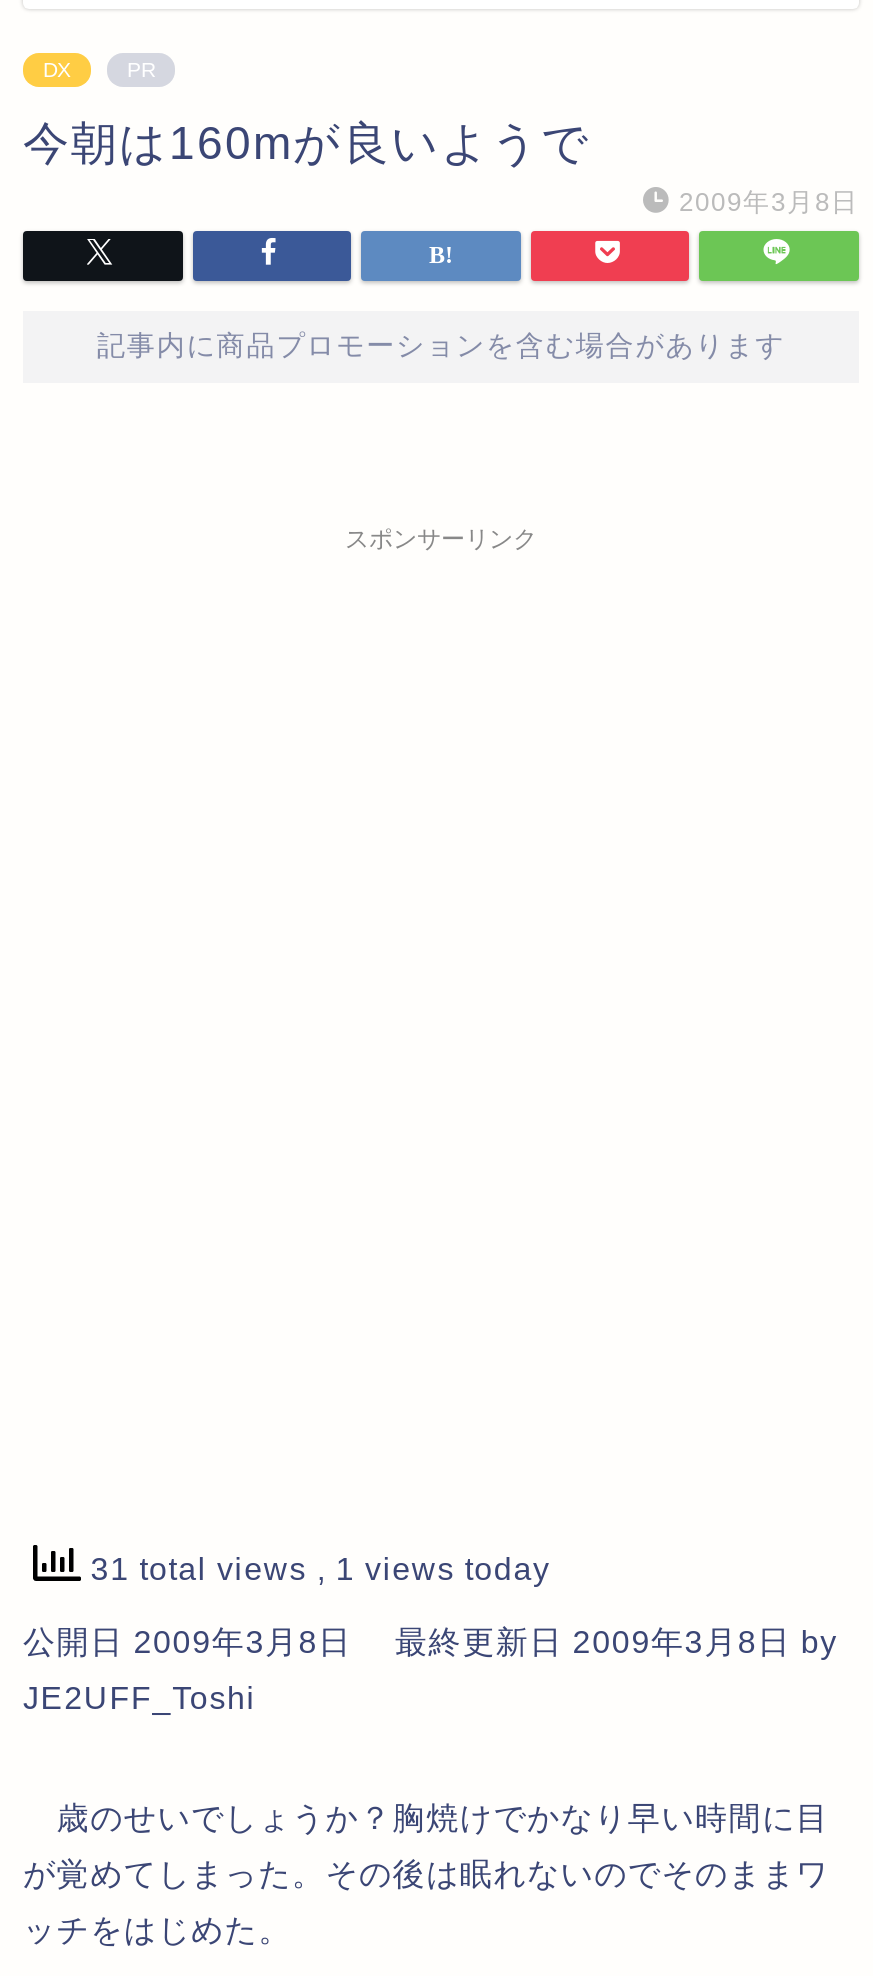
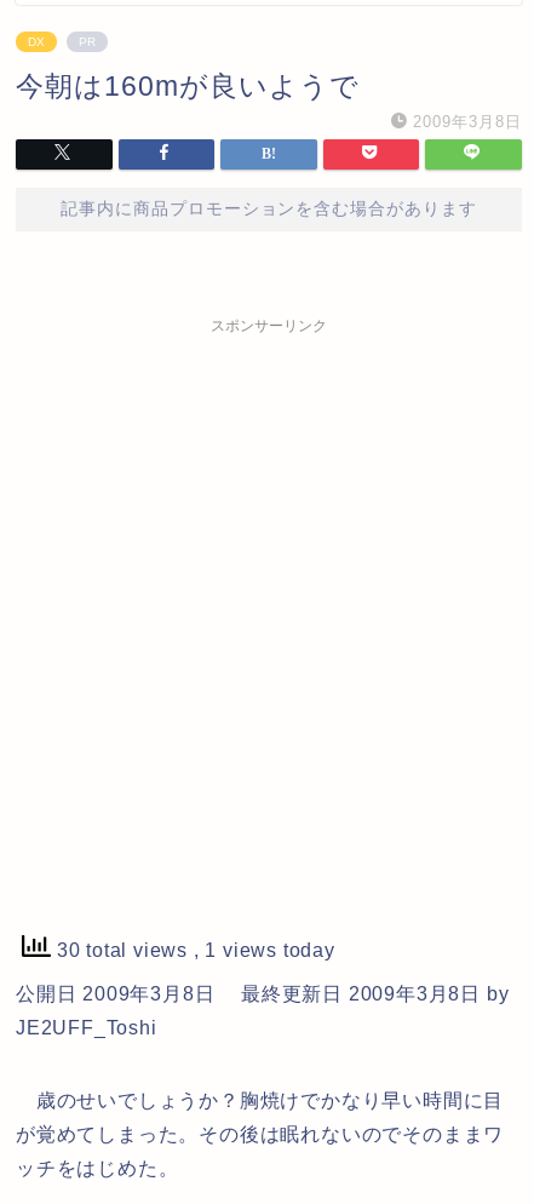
[81,1553,551,1587] 31 total views, 1 views today -> [51,940,335,961] 30 total views, 1 views today

